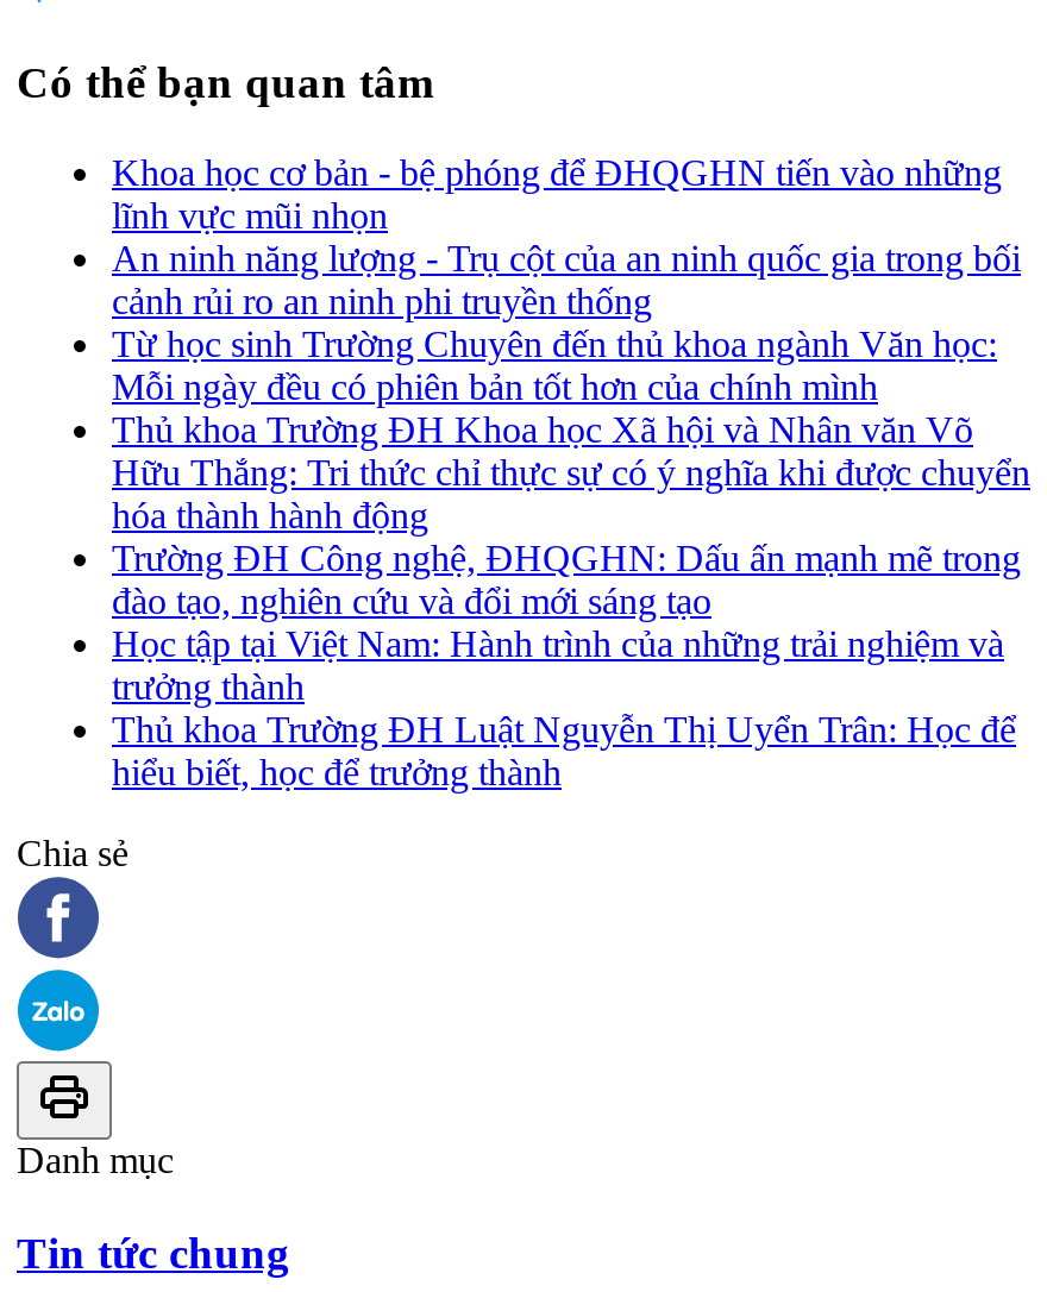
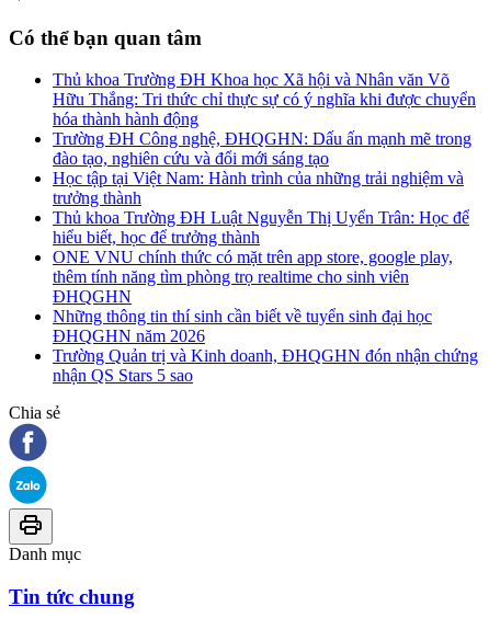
[112,153,1021,407] Khoa học cơ bản - bệ phóng để ĐHQGHN tiến vào những | lĩnh vực mũi nhọn | An ninh năng lượng - Trụ cột của an ninh quốc gia trong bối | cảnh rủi ro an ninh phi truyền thống | Từ học sinh Trường Chuyên đến thủ khoa ngành Văn học: | Mỗi ngày đều có phiên bản tốt hơn của chính mình -> none
moved [112,410,1030,793] -> [53,70,476,247]: Thủ khoa Trường ĐH Khoa học Xã hội và Nhân văn Võ | Hữu Thắng: Tri thức chỉ thực sự có ý nghĩa khi được chuyển | hóa thành hành động | ... | Thủ khoa Trường ĐH Luật Nguyễn Thị Uyển Trân: Học để | hiểu biết, học để trưởng thành
none -> [53,248,478,385] ONE VNU chính thức có mặt trên app store, google play, | thêm tính năng tìm phòng trọ realtime cho sinh viên | ĐHQGHN | Những thông tin thí sinh cần biết về tuyển sinh đại học | ĐHQGHN năm 2026 | Trường Quản trị và Kinh doanh, ĐHQGHN đón nhận chứng | nhận QS Stars 5 sao

